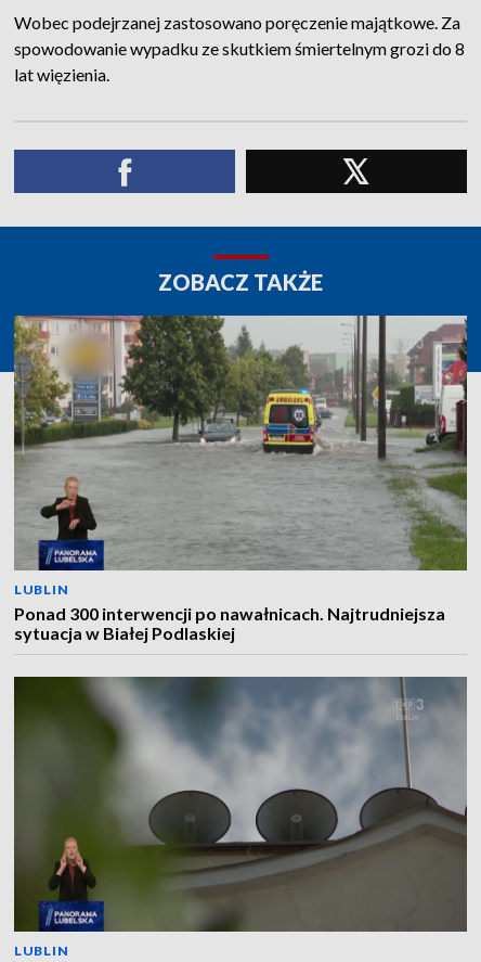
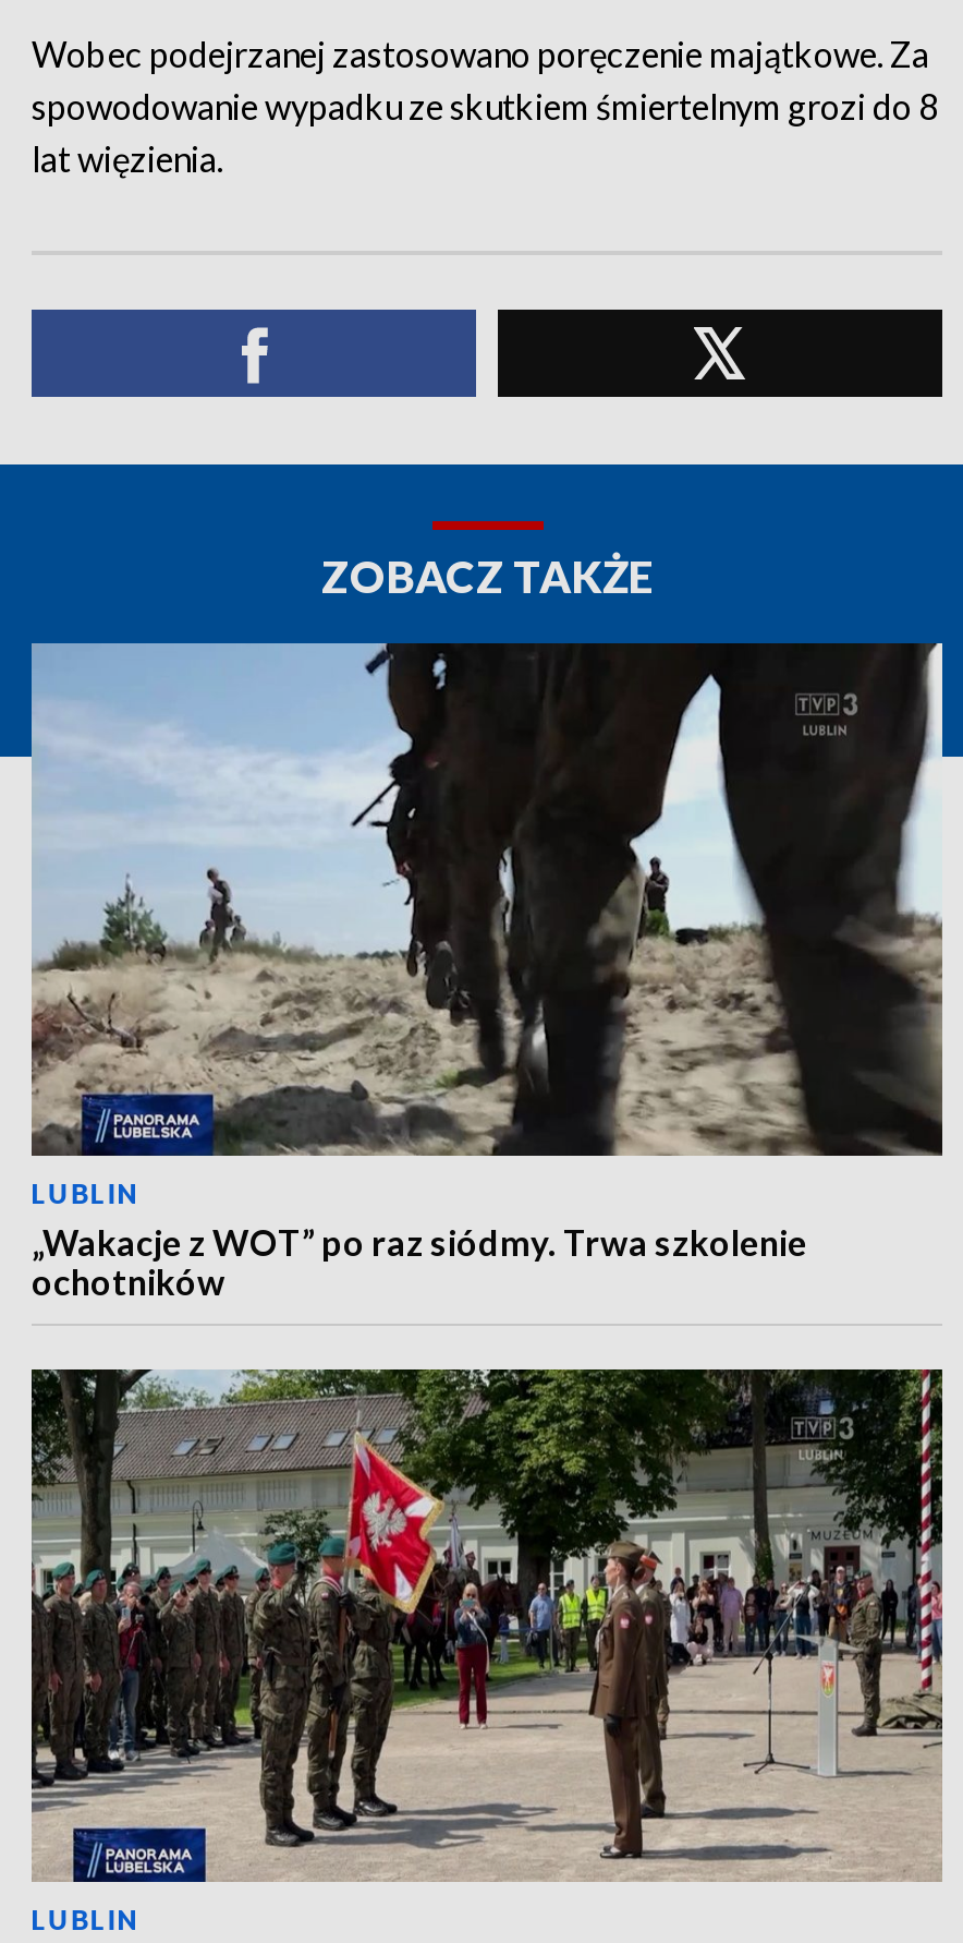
[13,315,468,643] [image] | Ponad 300 interwencji po nawałnicach. Najtrudniejsza | sytuacja w Białej Podlaskiej -> [29,641,944,1302] [image] | „Wakacje z WOT” po raz siódmy. Trwa szkolenie | ochotników
[13,676,467,933] [image] -> [32,1367,944,1882] [image]

